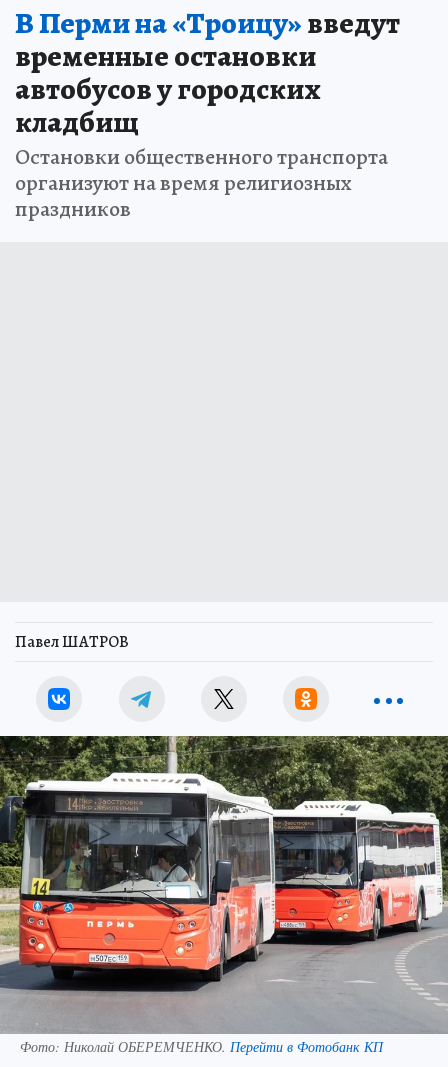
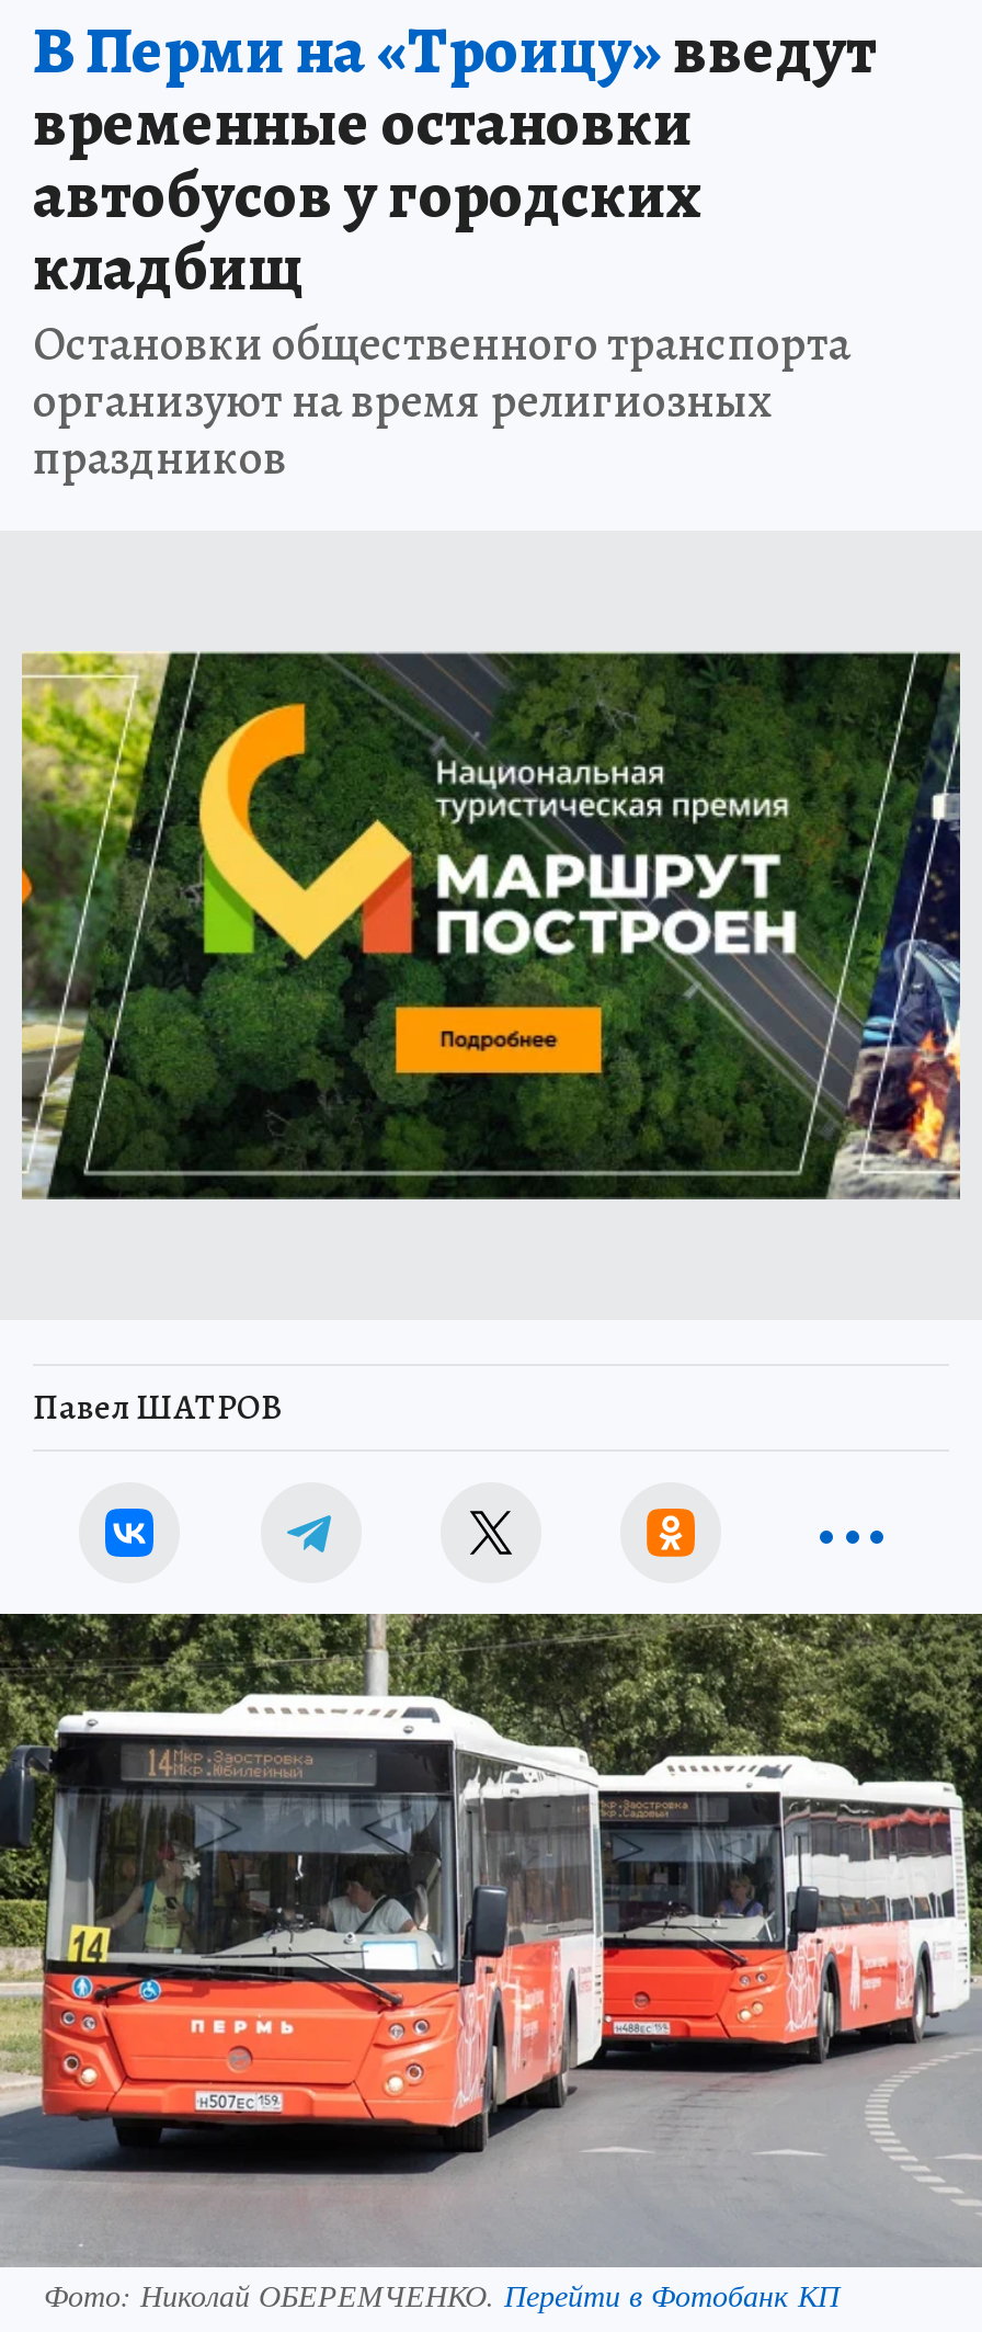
none -> [20,649,962,1202] [image]

